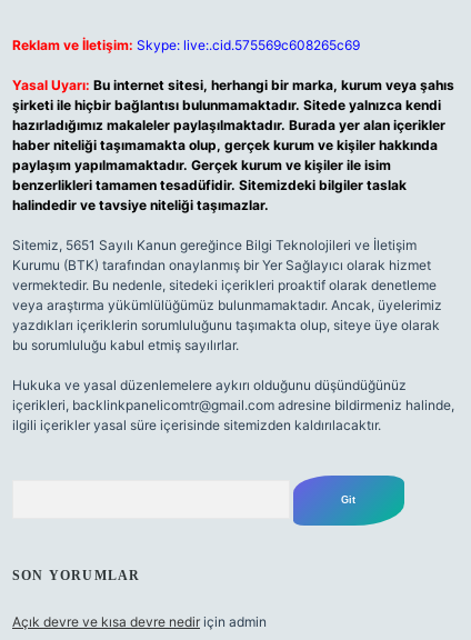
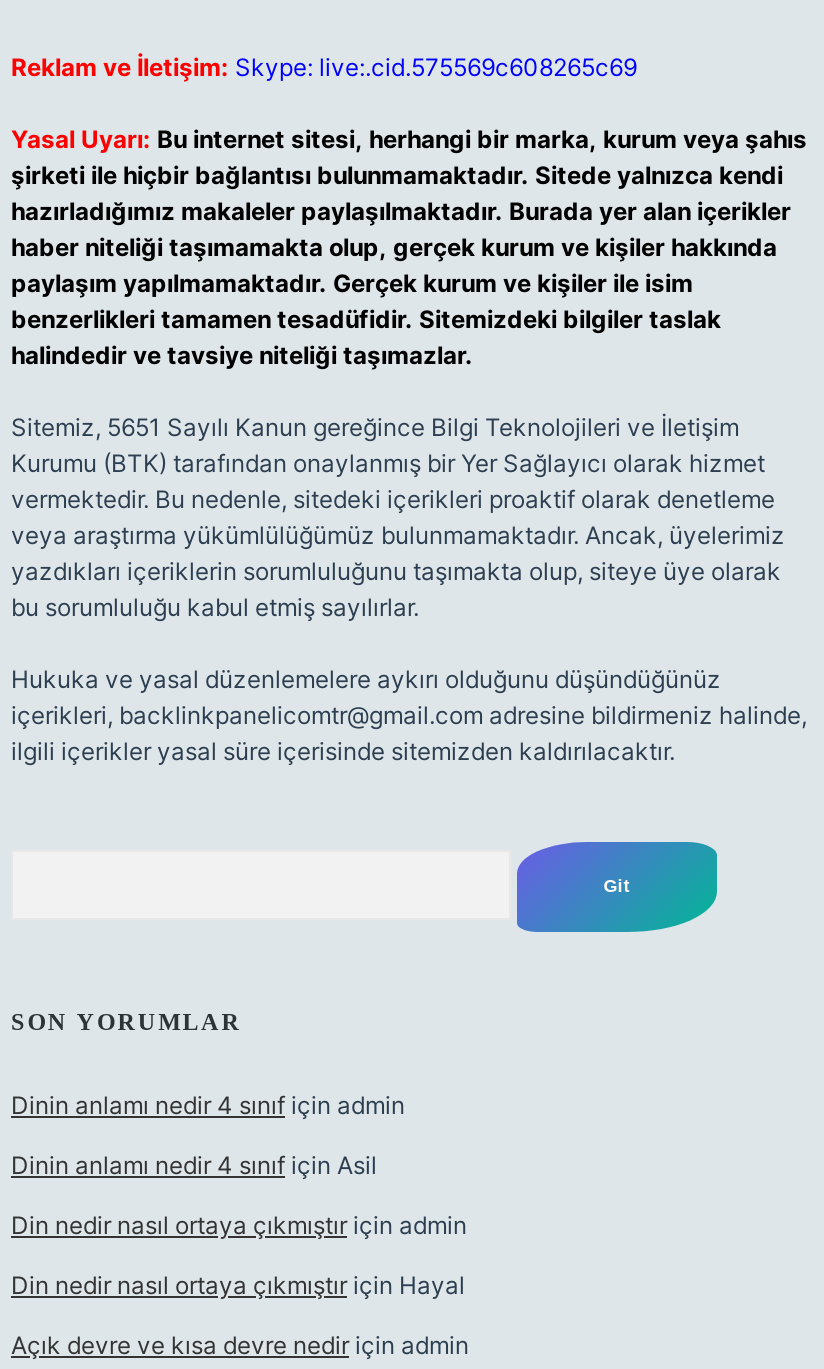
none -> [11,1090,467,1300] Dinin anlamı nedir 4 sınıf için admin | Dinin anlamı nedir 4 sınıf için Asil | Din nedir nasıl ortaya çıkmıştır için admin | Din nedir nasıl ortaya çıkmıştır için Hayal

